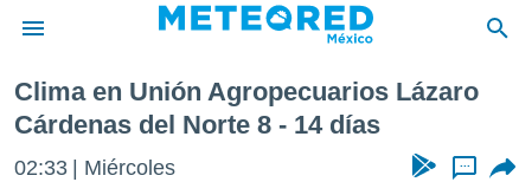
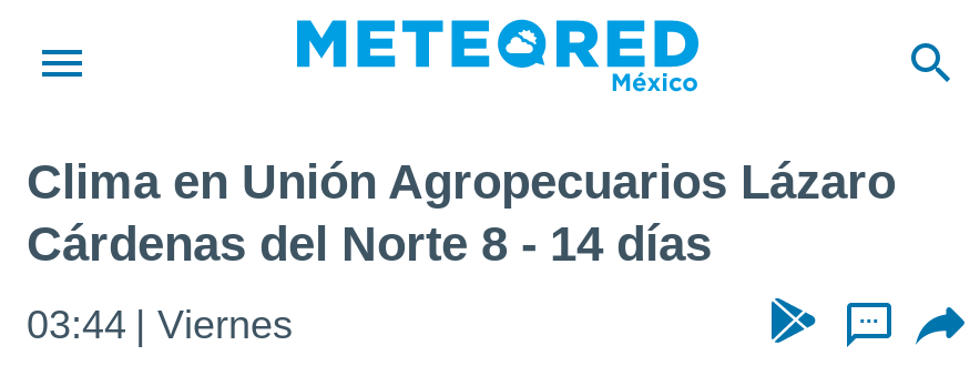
[14,156,175,180] 02:33 Miércoles -> [27,303,293,347] 03:44 Viernes

